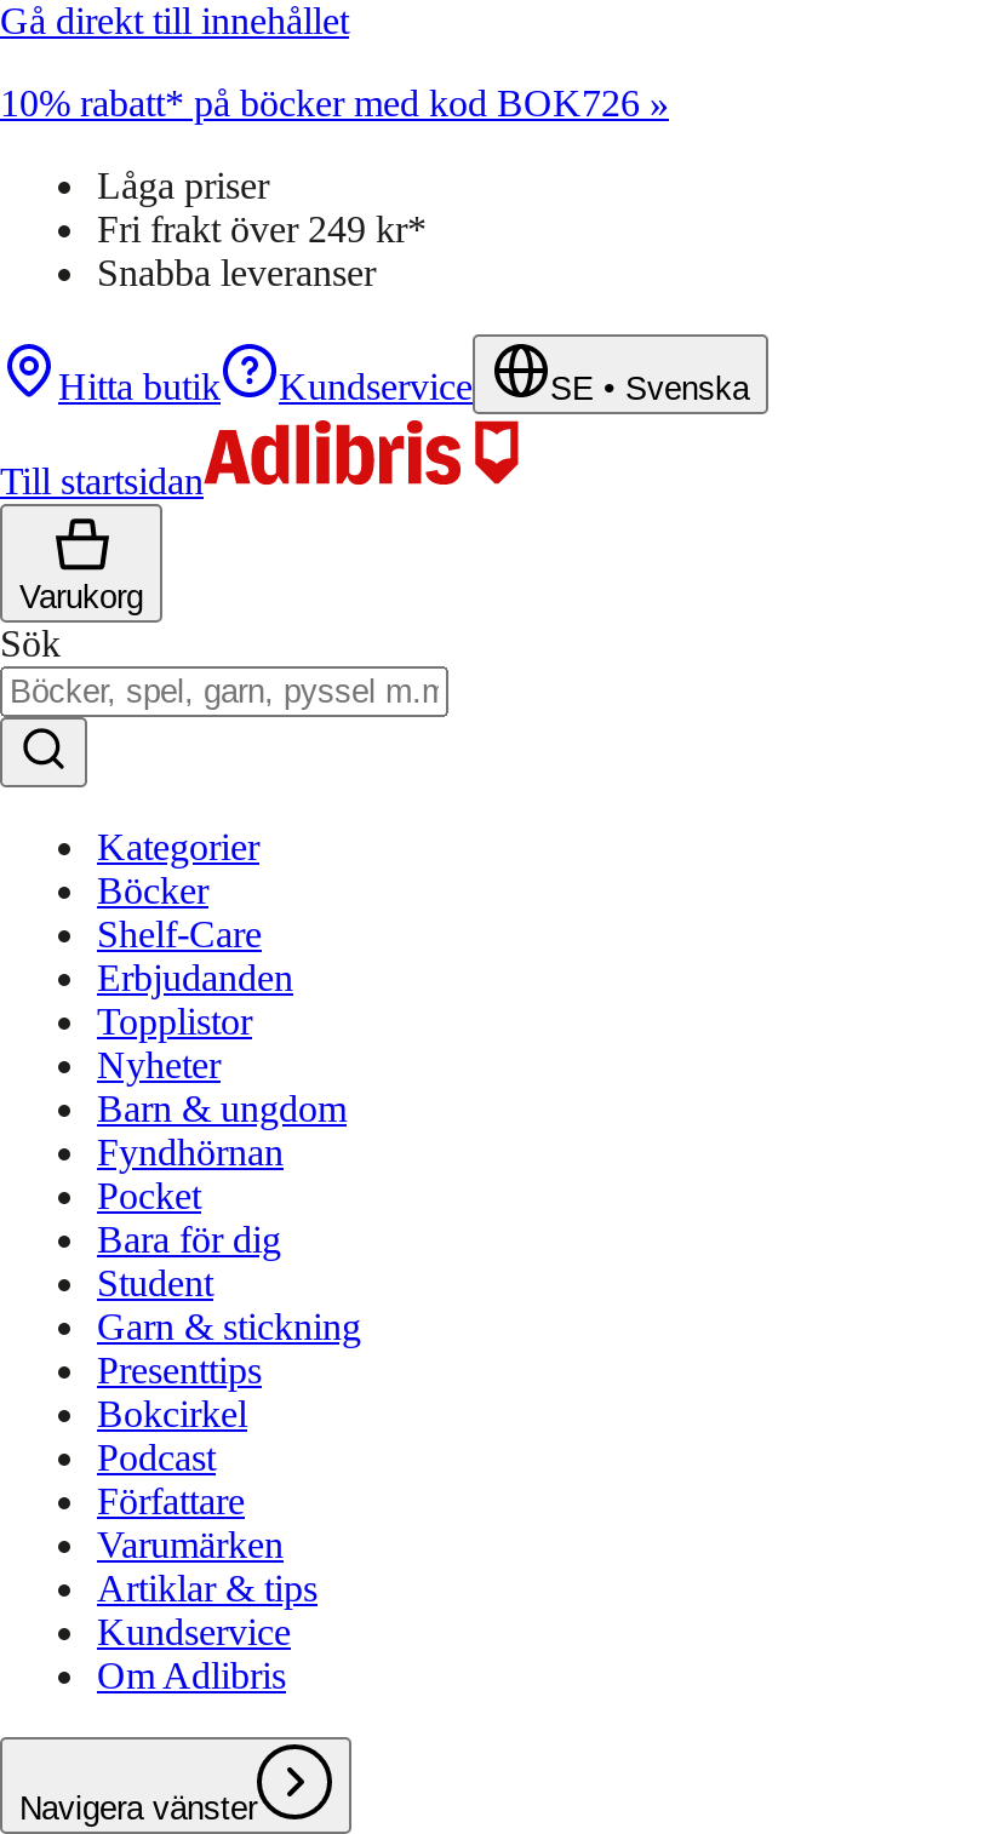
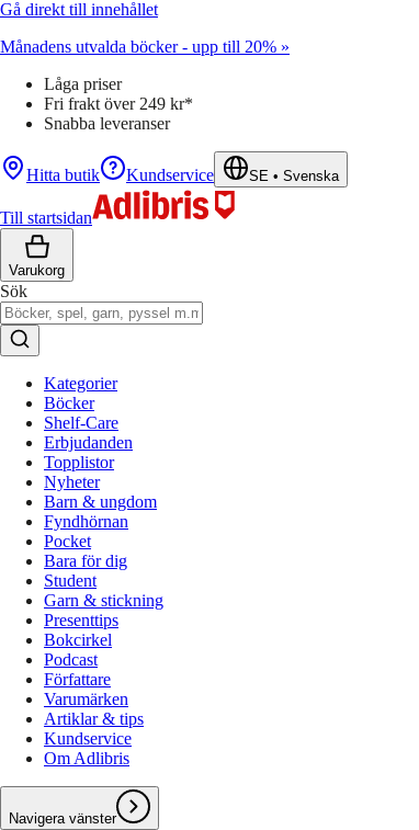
[0,82,669,124] 10% rabatt* på böcker med kod BOK726 » -> [0,37,290,56] Månadens utvalda böcker - upp till 20% »

